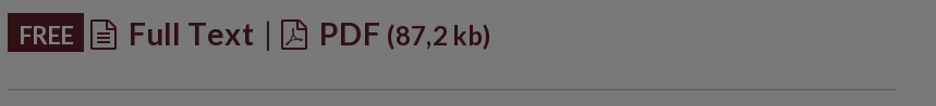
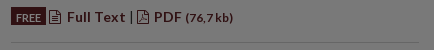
[313,15,491,52] PDF (87,2 kb) -> [151,8,233,25] PDF (76,7 kb)

